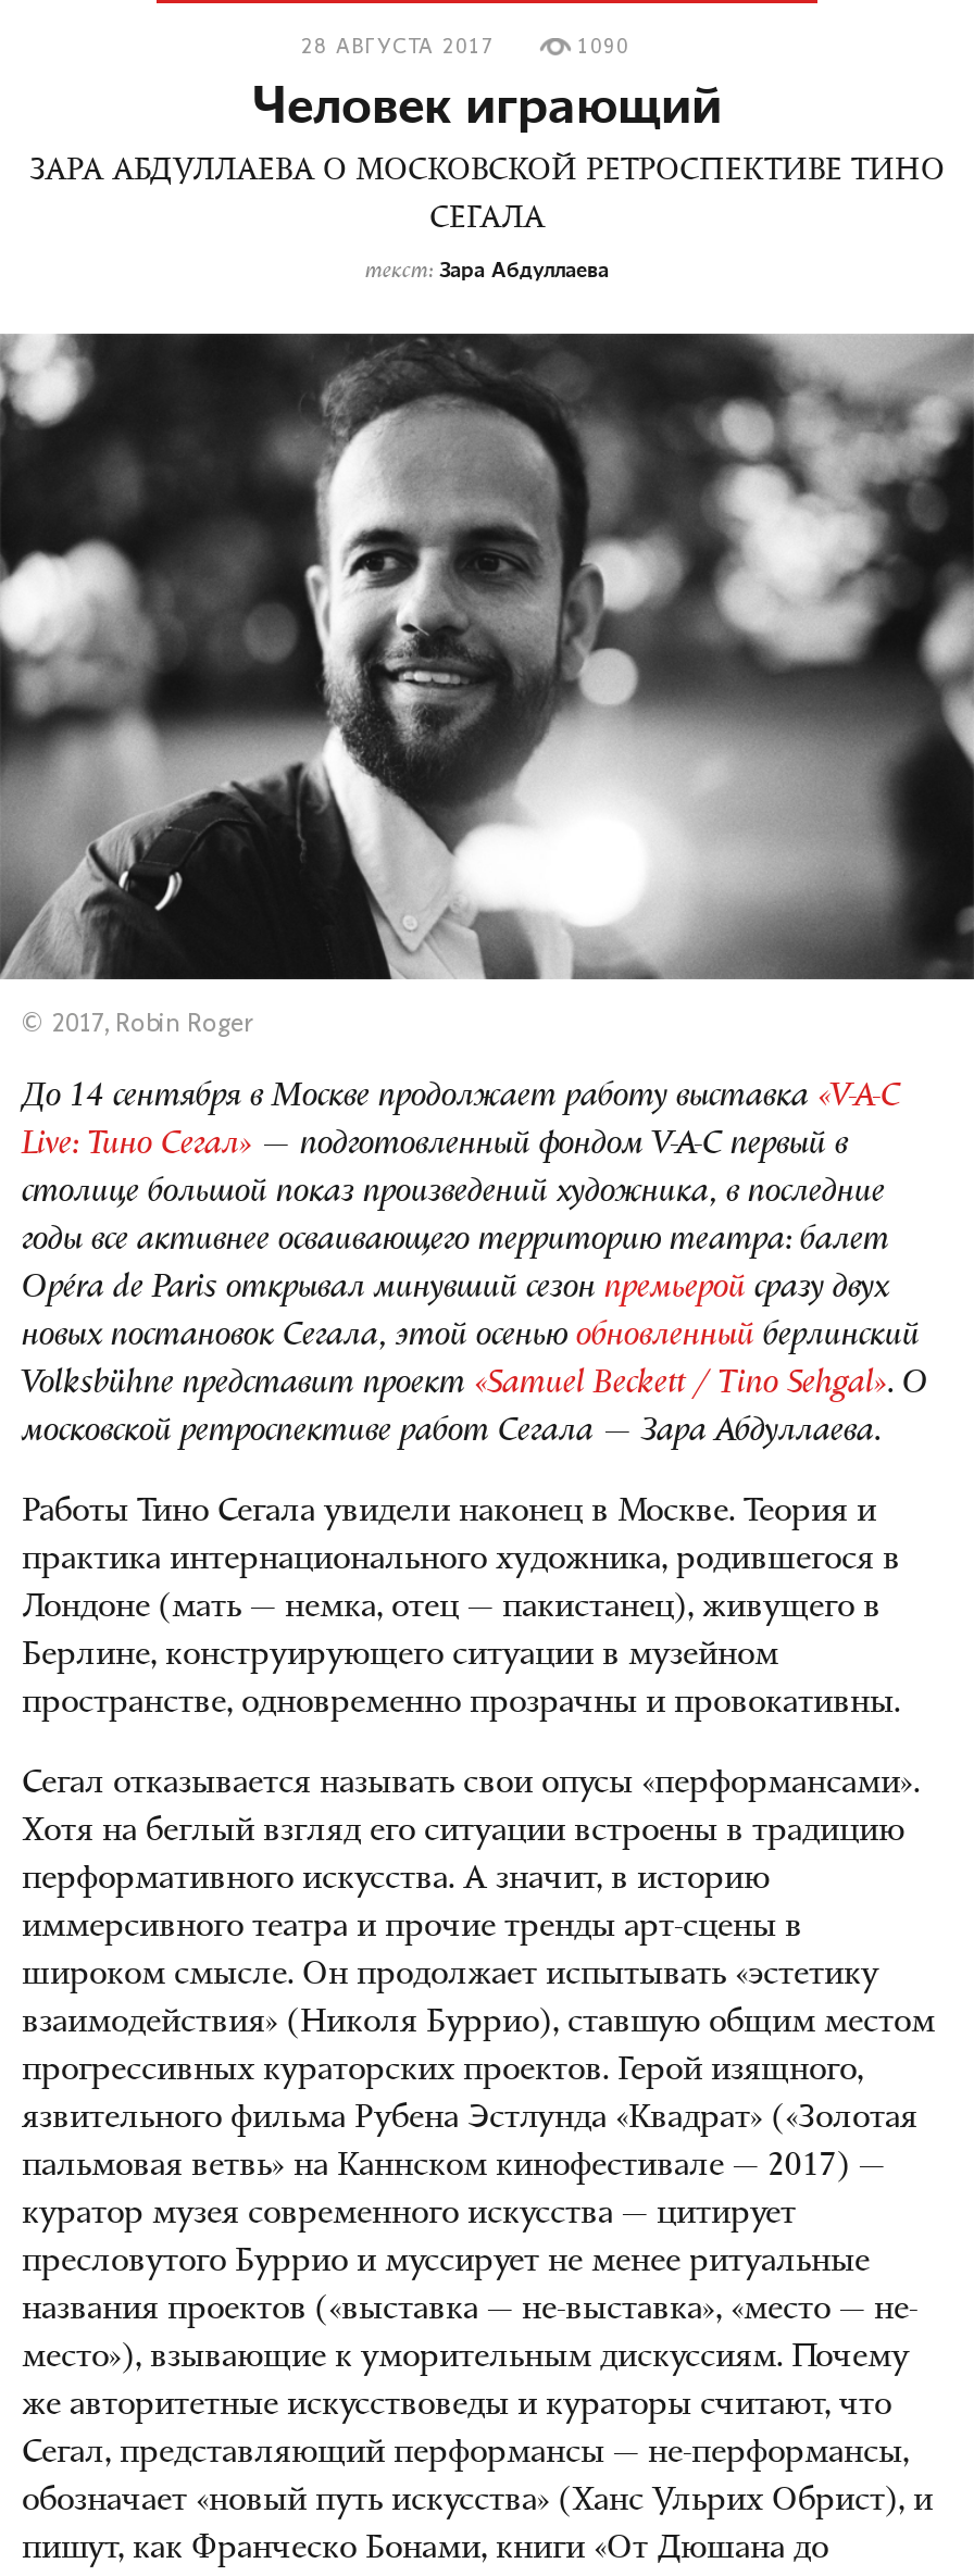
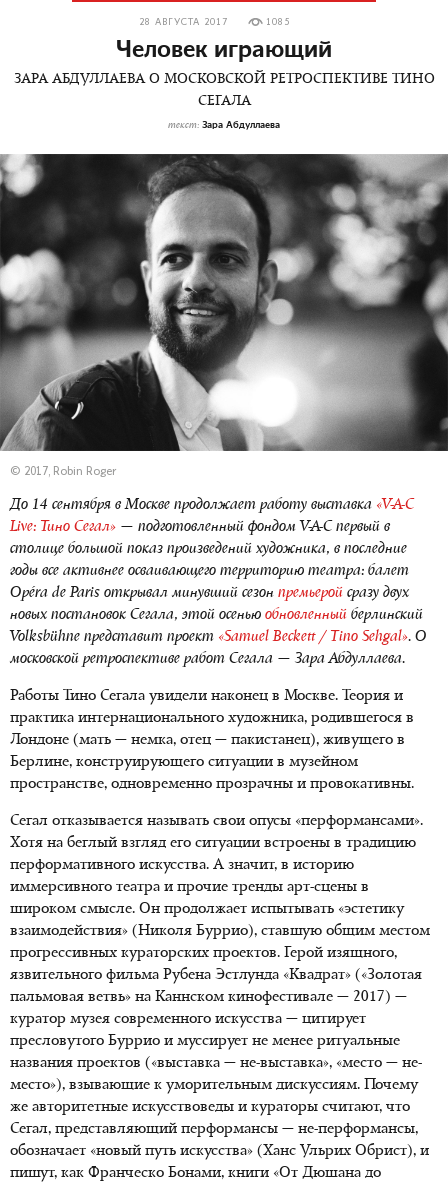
[577,36,629,60] 1090 -> [265,17,289,28] 1085

